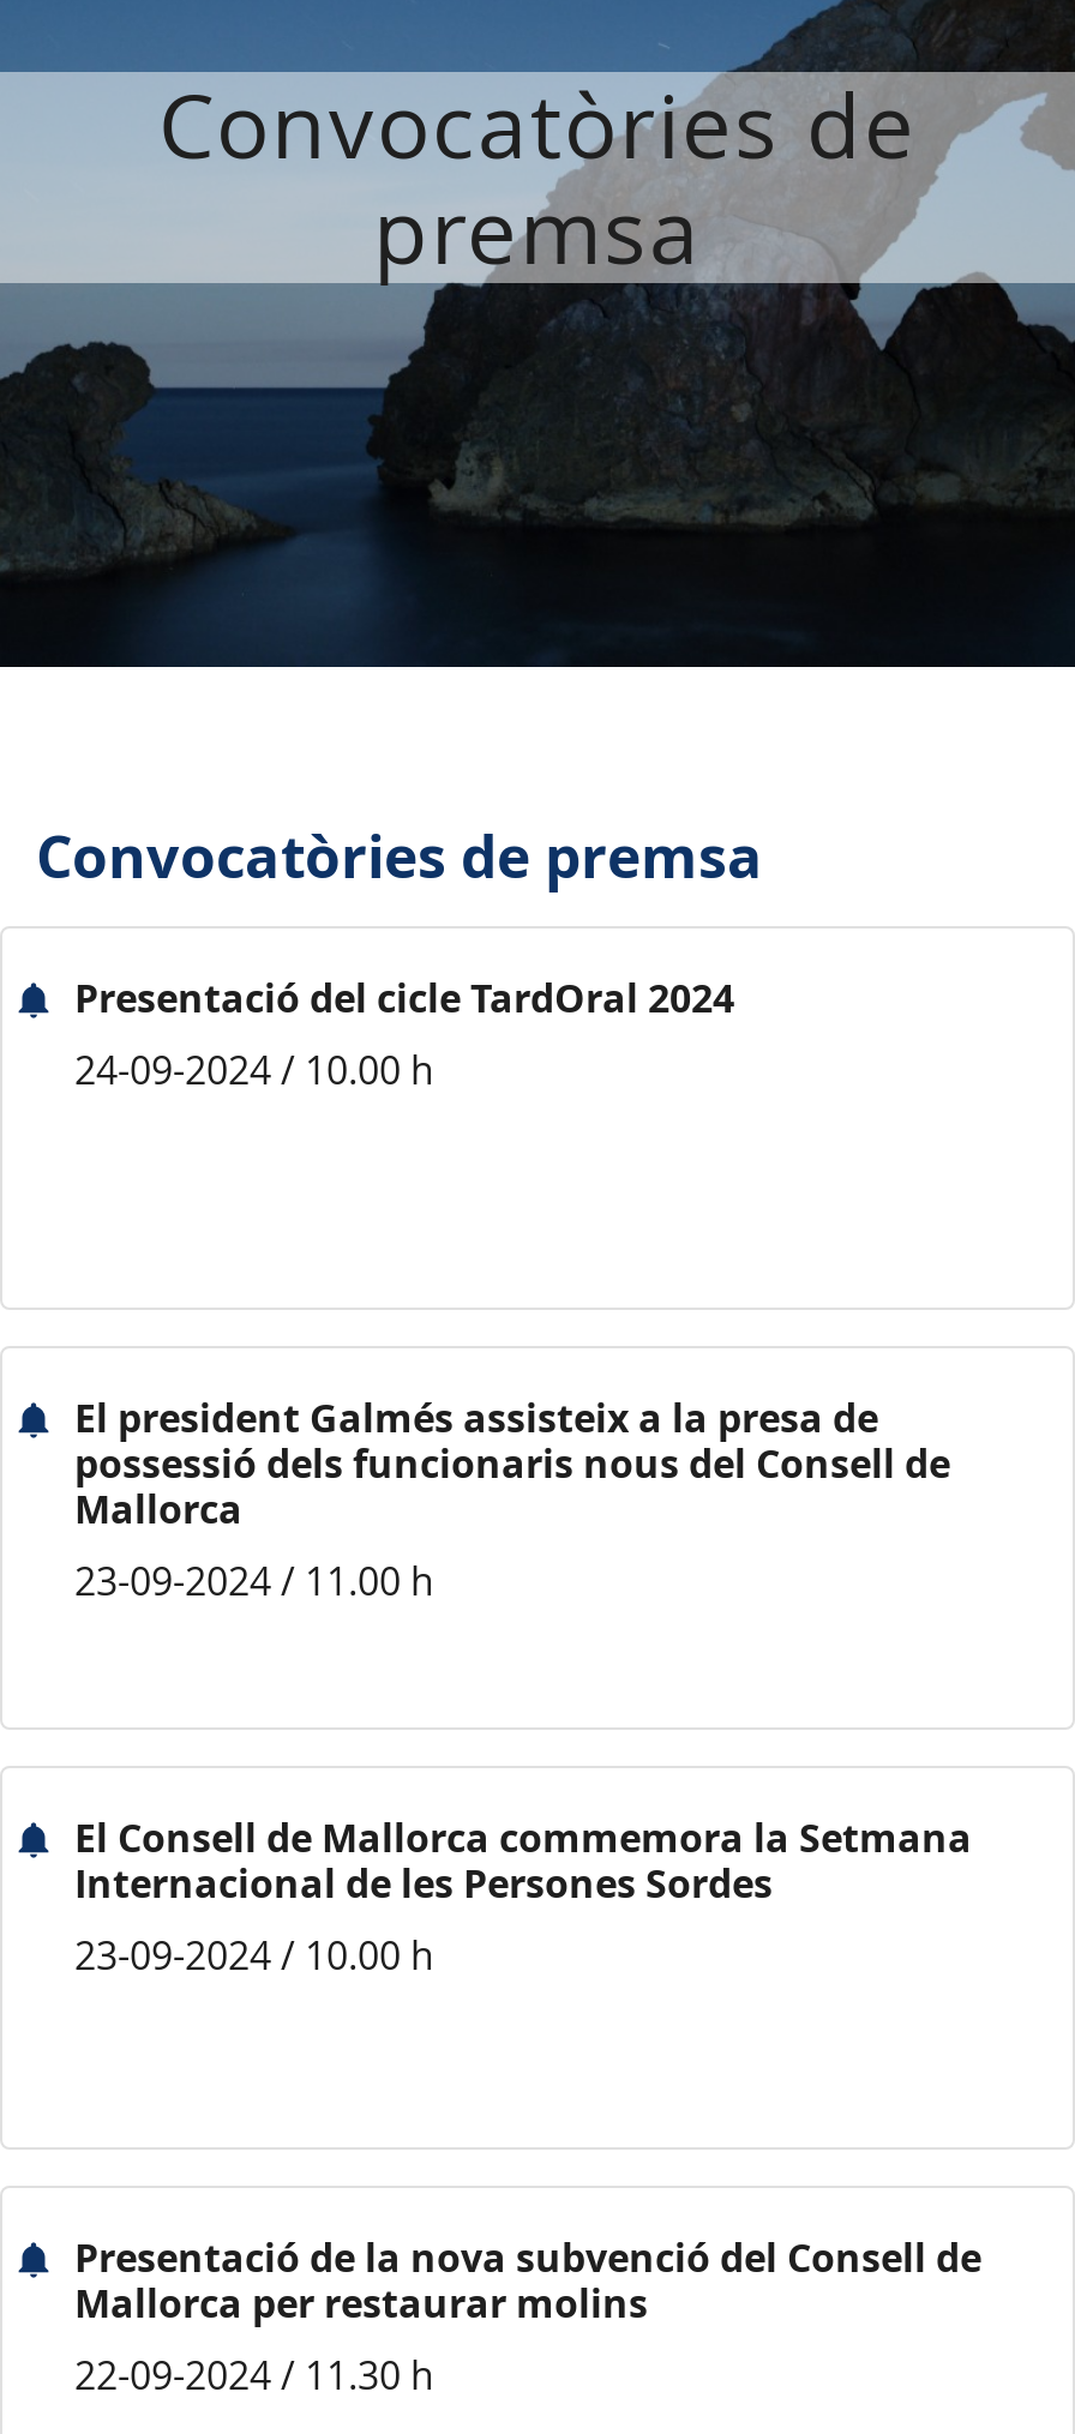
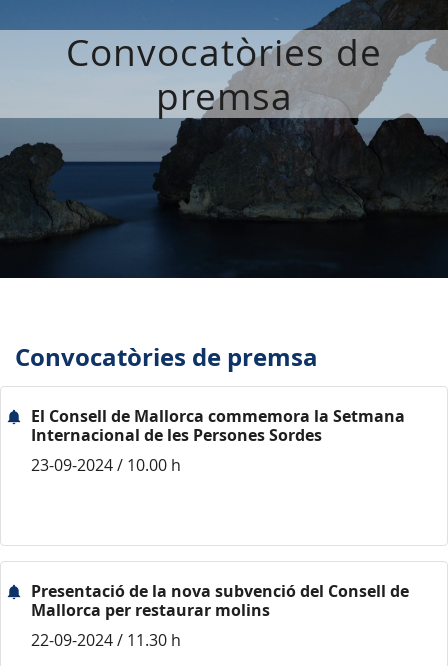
[74,972,734,1096] Presentació del cicle TardOral 2024 | 24-09-2024 / 10.00 h -> none
[74,1392,950,1607] El president Galmés assisteix a la presa de | possessió dels funcionaris nous del Consell de | Mallorca | 23-09-2024 / 11.00 h -> none

